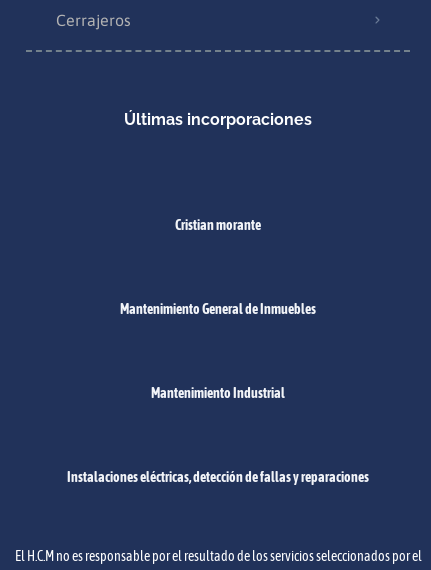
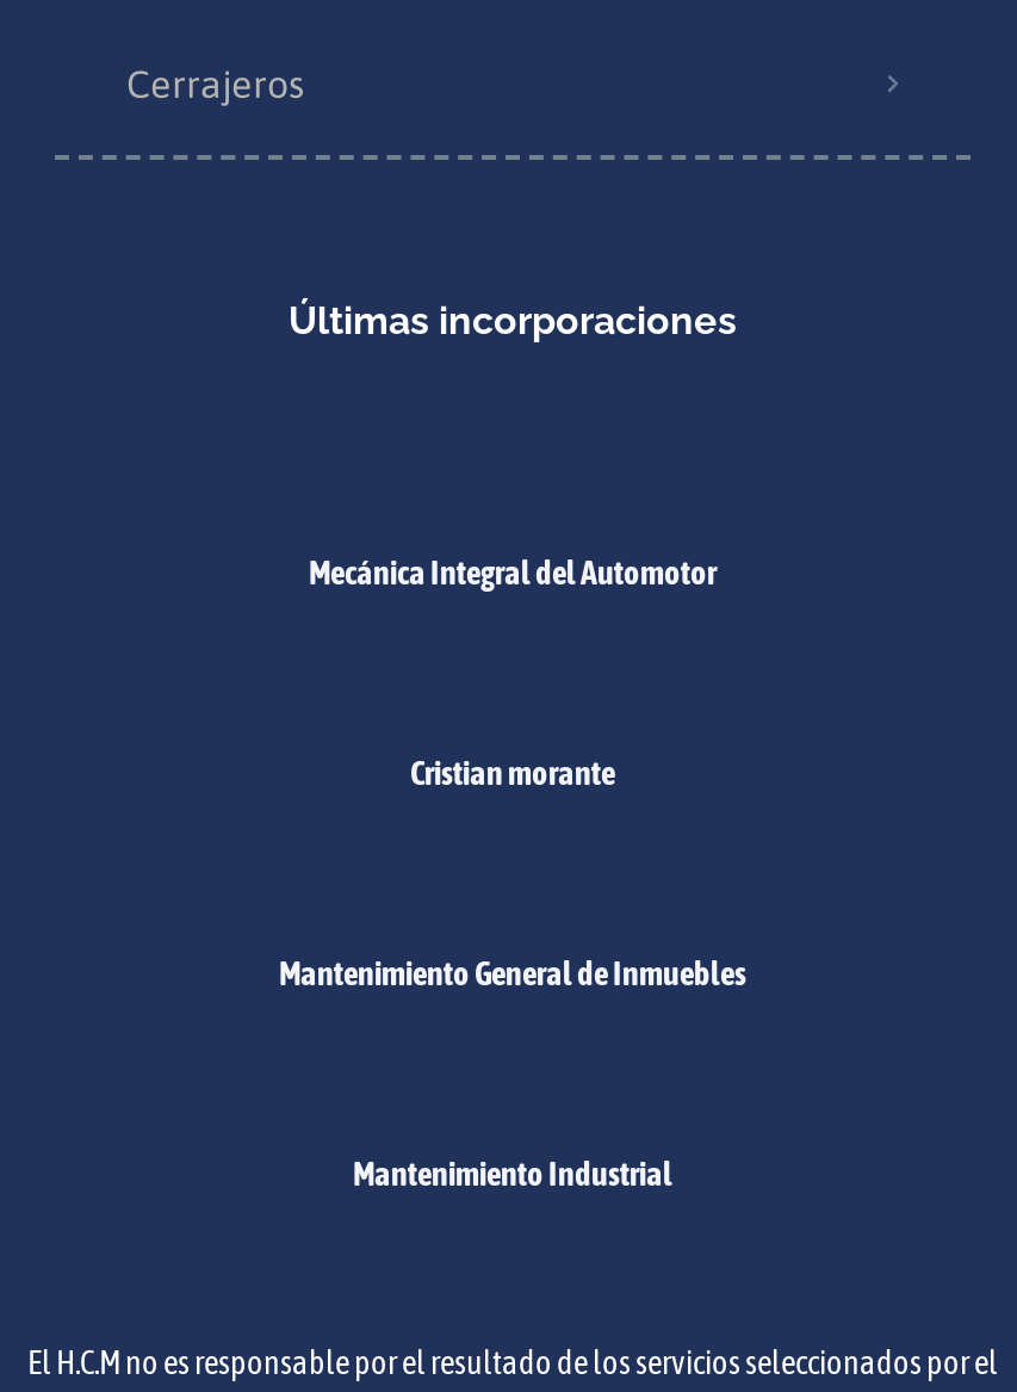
none -> [309,553,717,591] Mecánica Integral del Automotor
moved [120,217,316,401] -> [279,754,746,1193]: Cristian morante | Mantenimiento General de Inmuebles | Mantenimiento Industrial
[67,469,369,485] Instalaciones eléctricas, detección de fallas y reparaciones -> none

